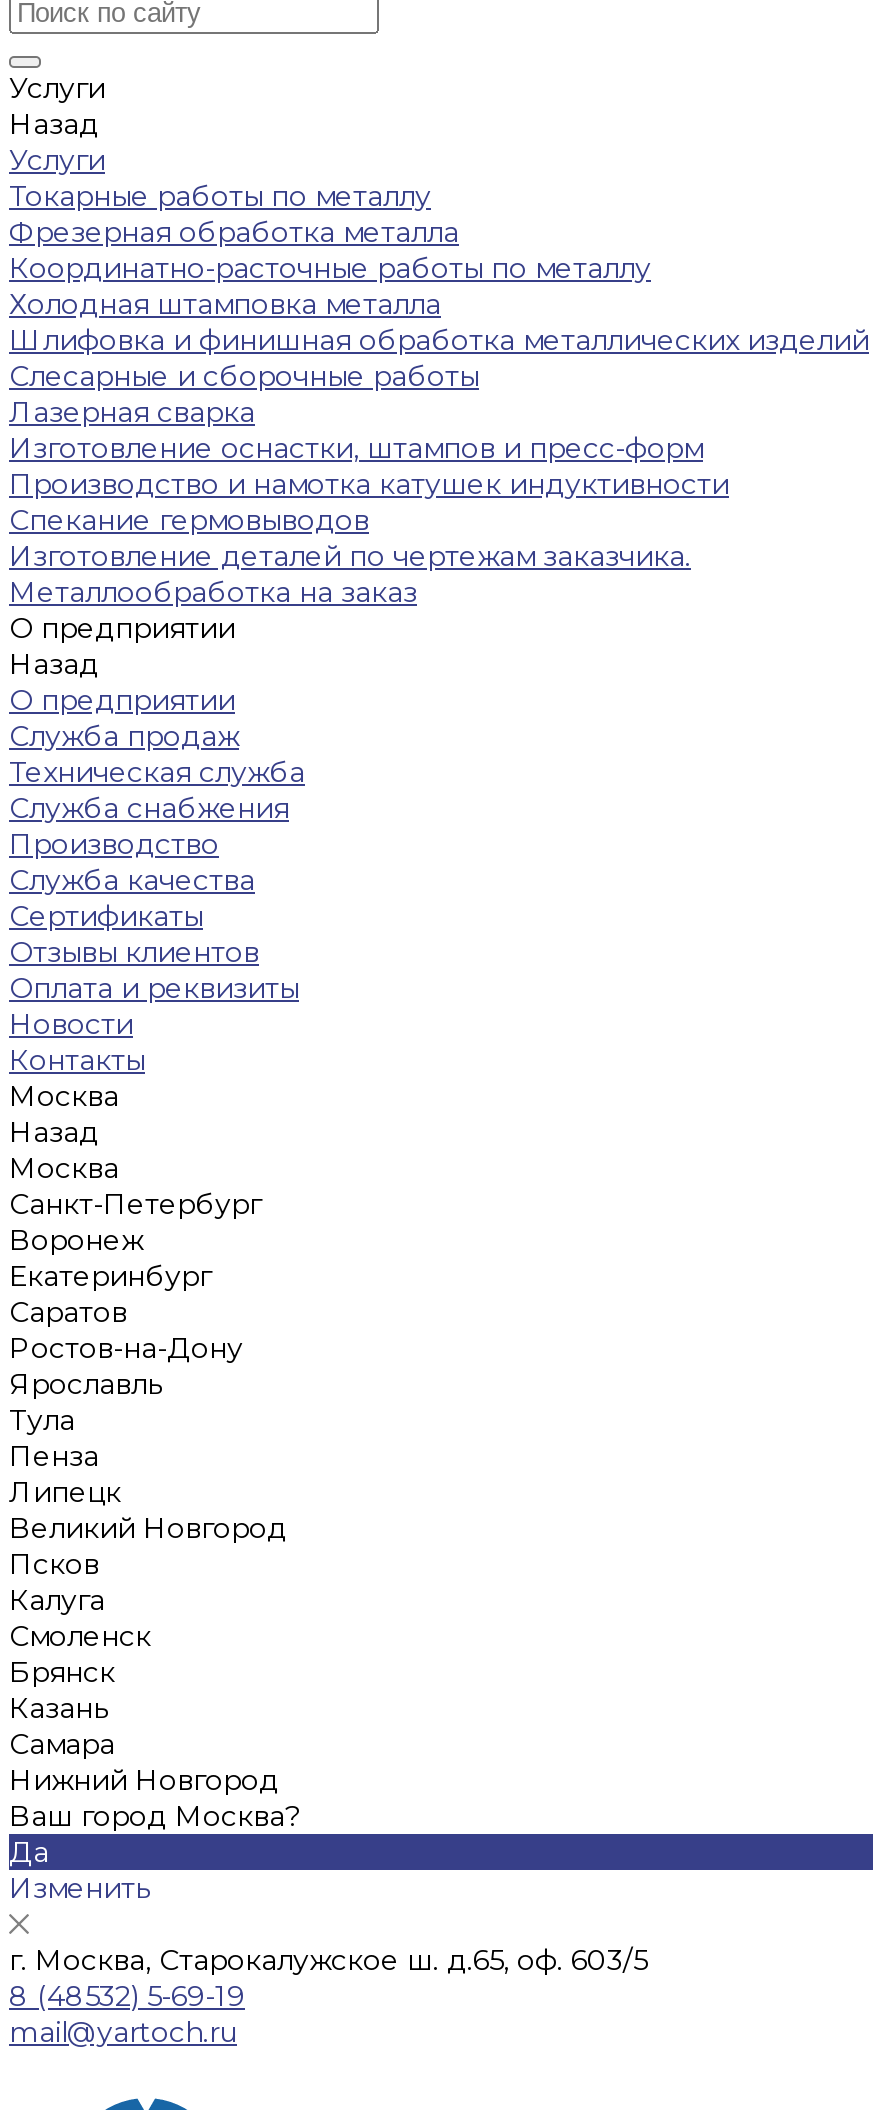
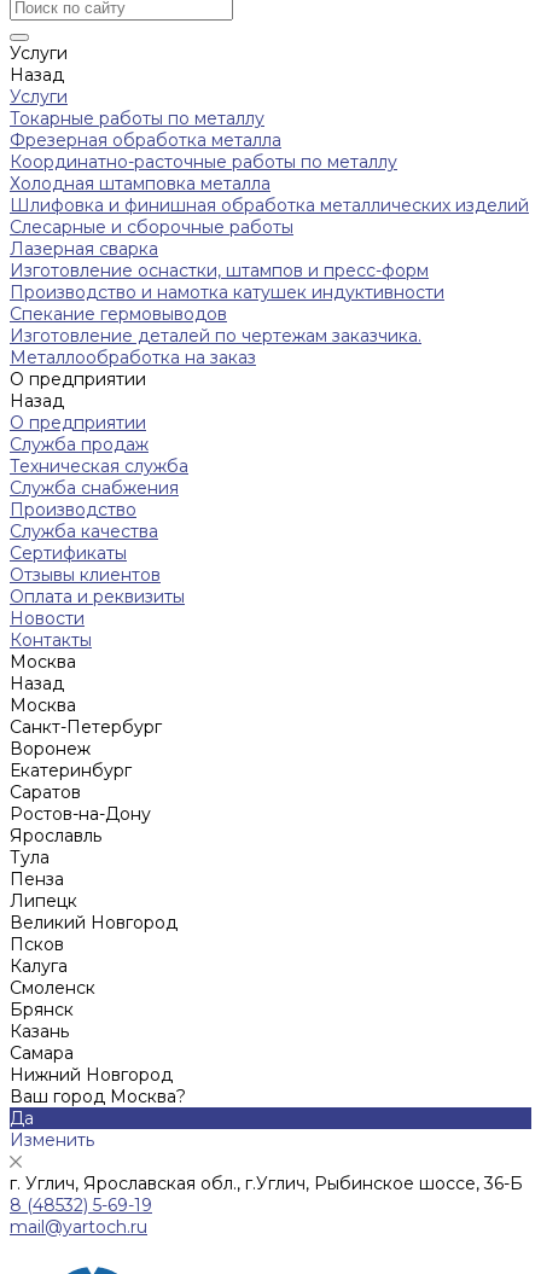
[9,1941,647,1977] г. Москва, Старокалужское ш. д.65, оф. 603/5 -> [10,1172,523,1194] г. Углич, Ярославская обл., г.Углич, Рыбинское шоссе, 36-Б

